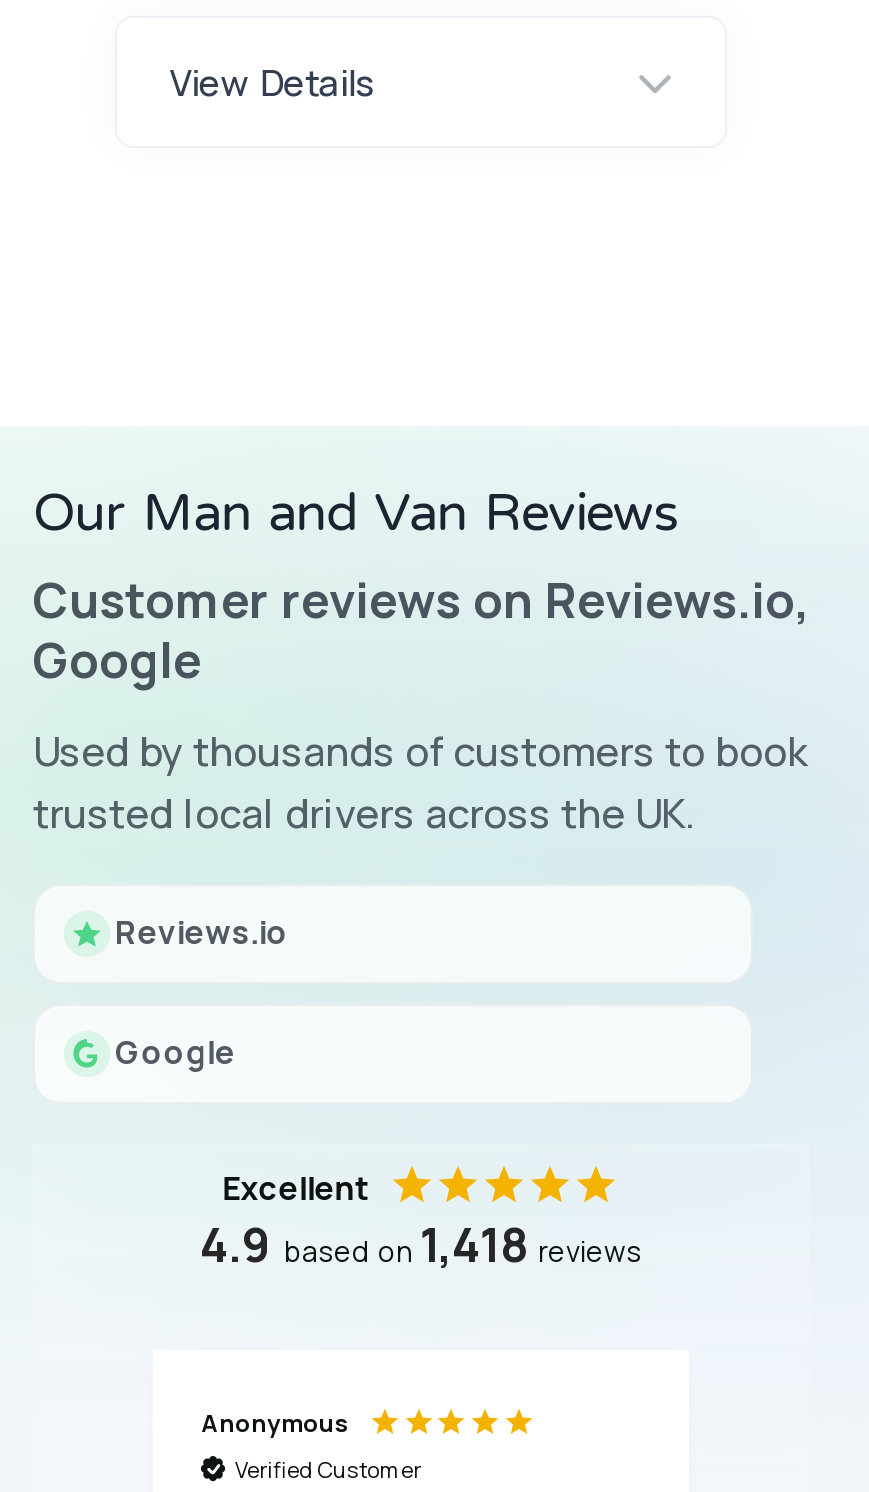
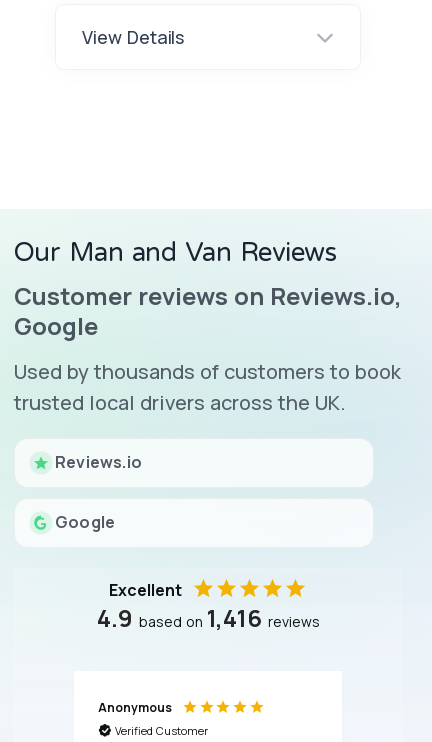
[200,1212,642,1276] 4.9 based on 1,418 reviews -> [96,602,319,634] 4.9 based on 1,416 reviews

